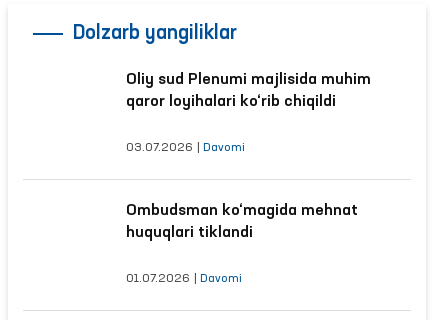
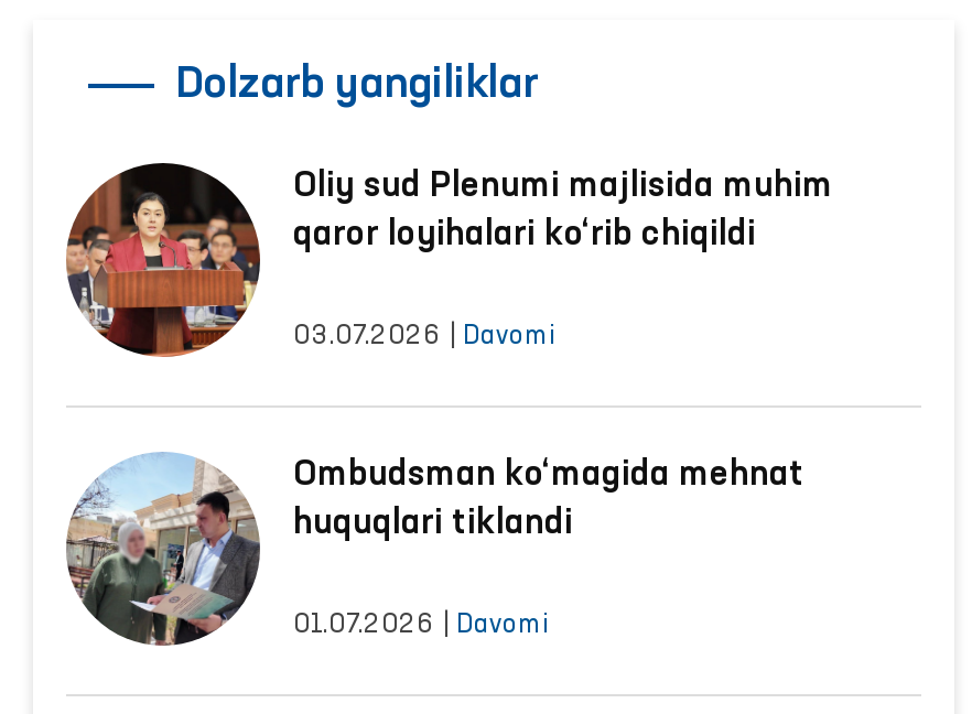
none -> [64,161,262,359] [image]
none -> [64,452,262,648] [image]

